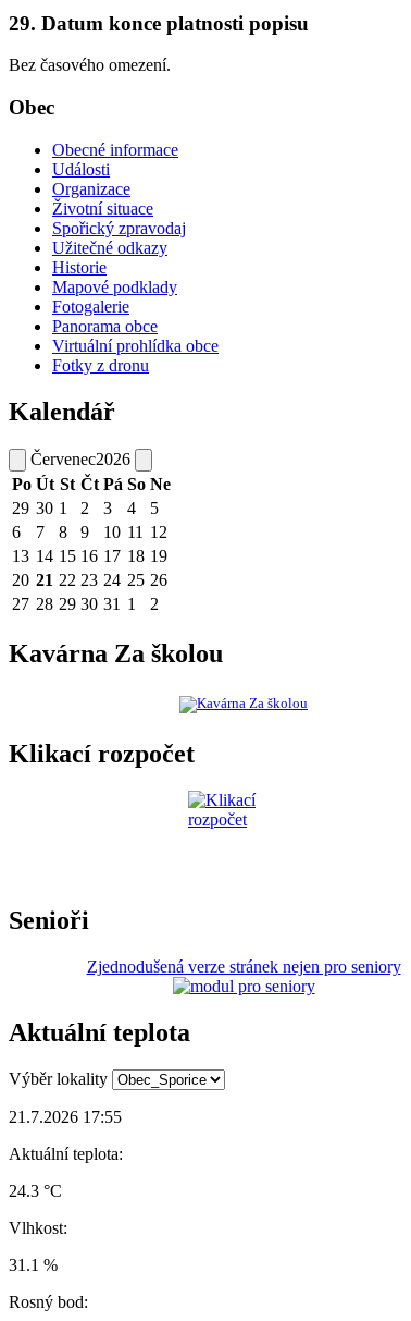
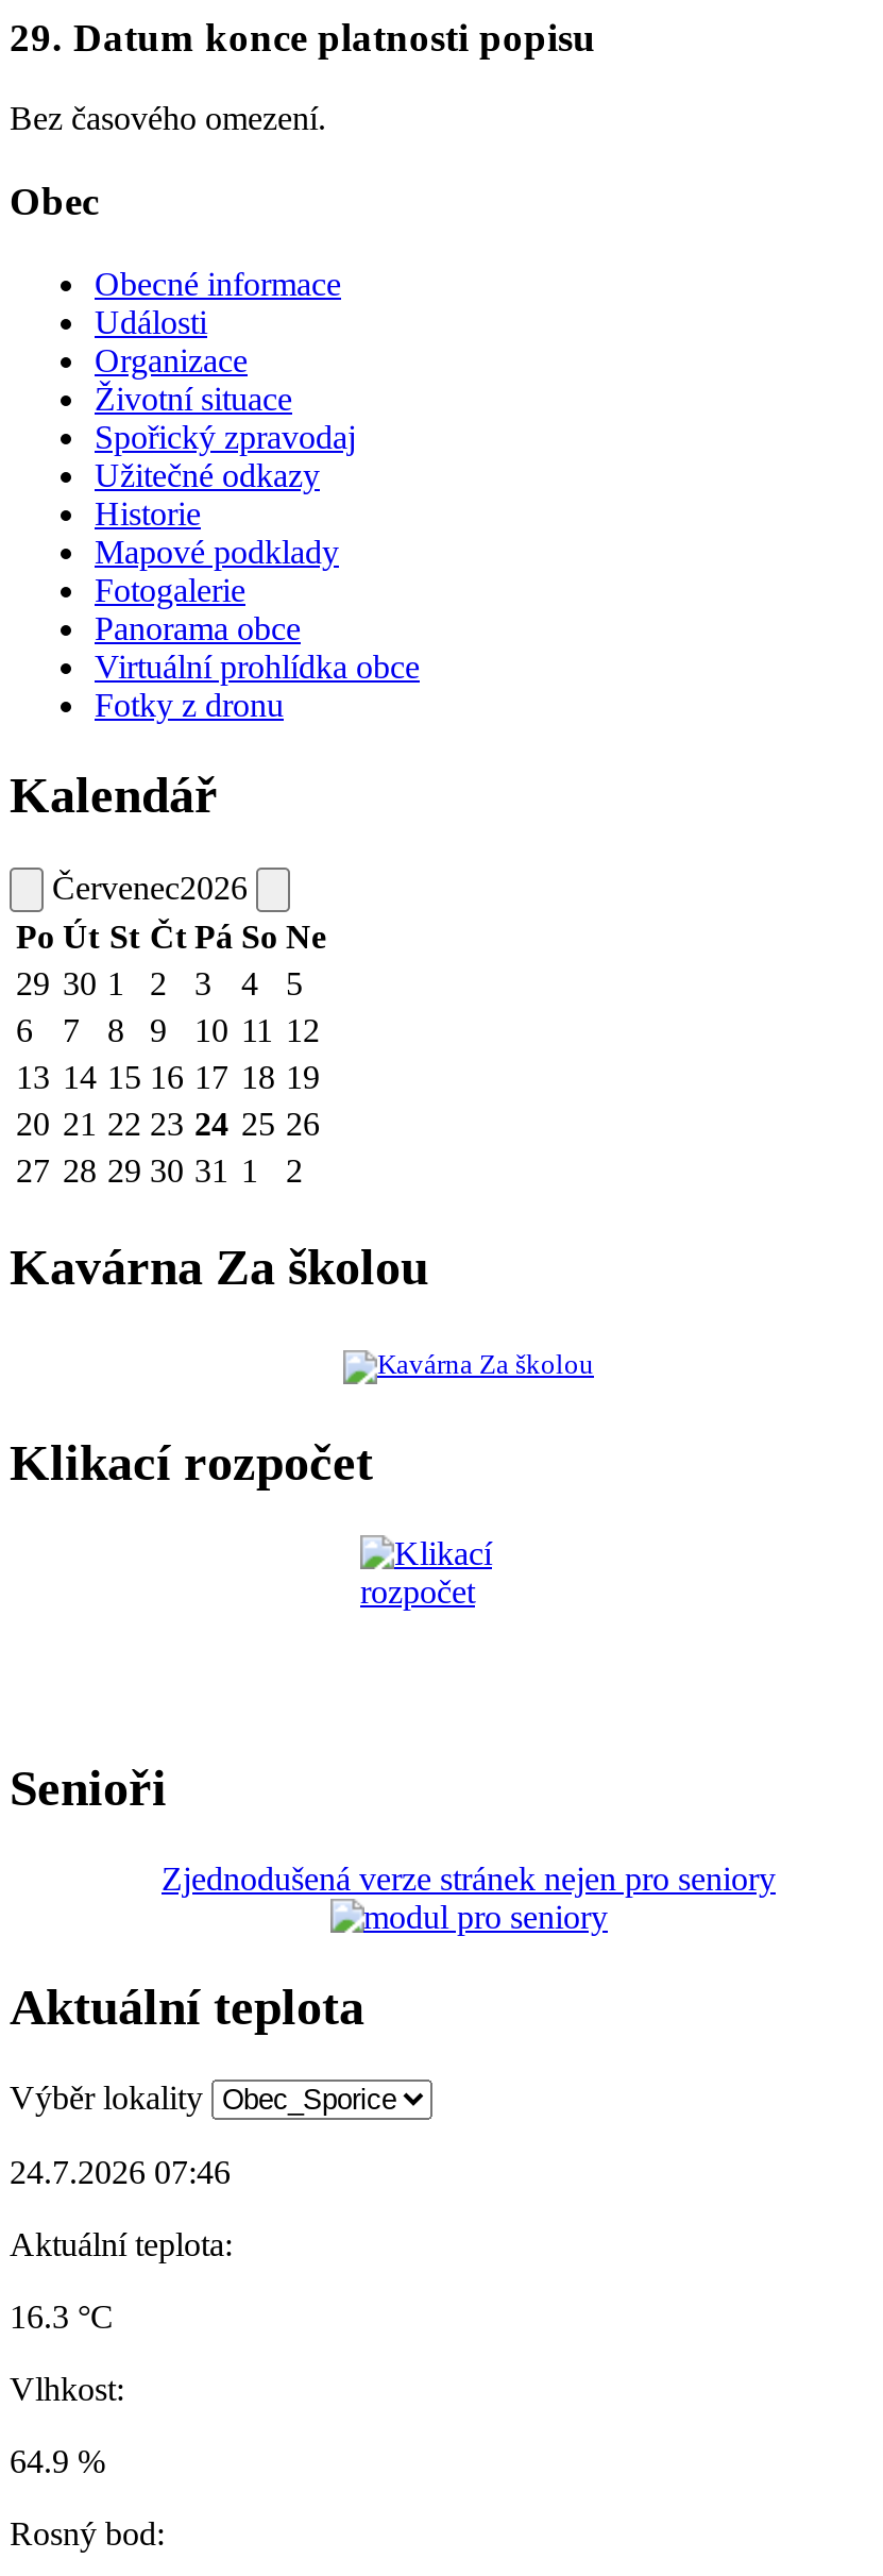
[9,1107,122,1126] 21.7.2026 17:55 -> [10,2154,231,2190] 24.7.2026 07:46
[9,1181,62,1200] 24.3 °C -> [10,2298,114,2334] 16.3 °C
[9,1256,58,1274] 31.1 % -> [10,2443,105,2479] 64.9 %

